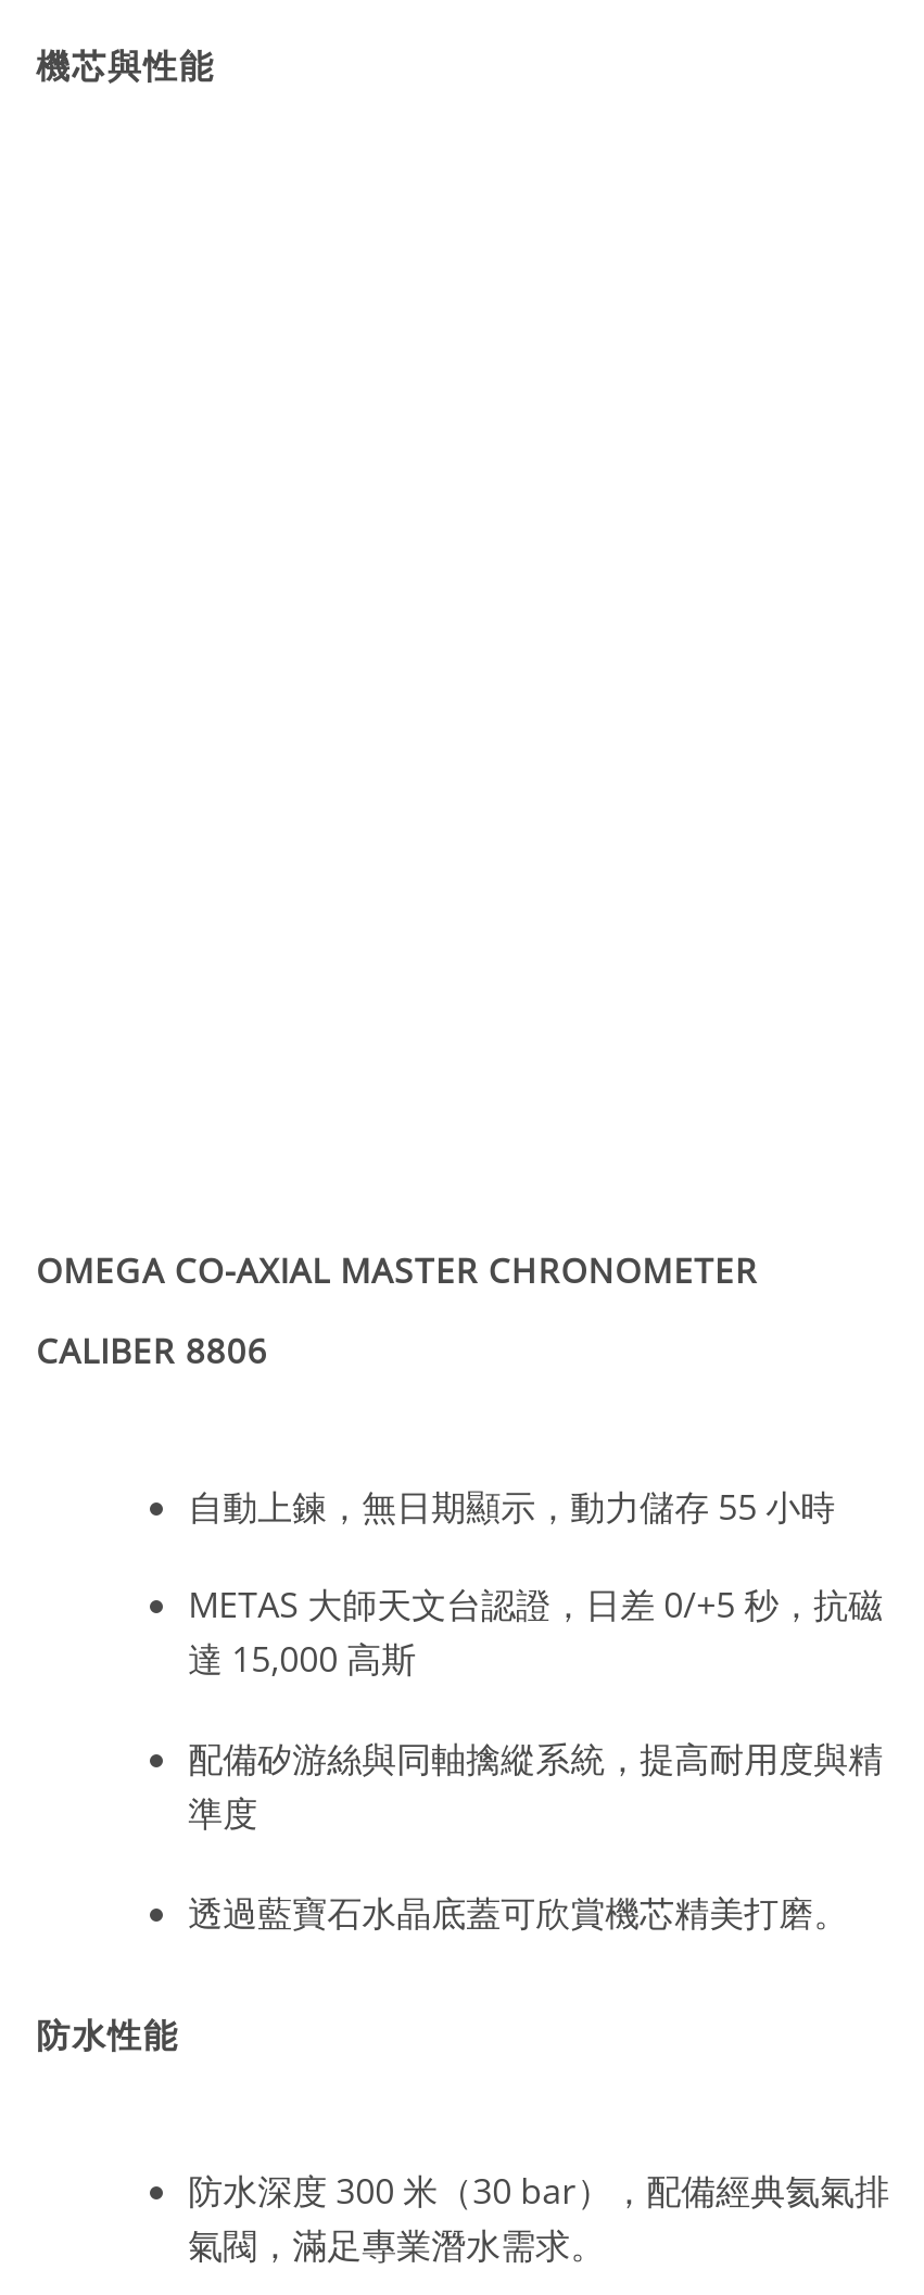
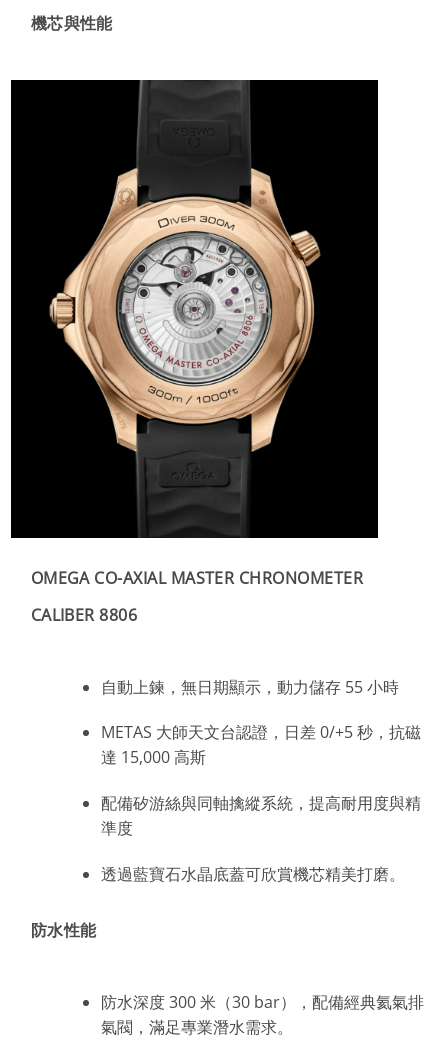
none -> [10,79,379,539] [image]

